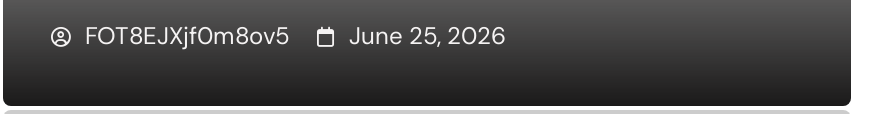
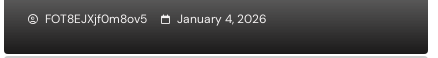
[349,20,507,52] June 25, 2026 -> [177,11,267,27] January 4, 2026

